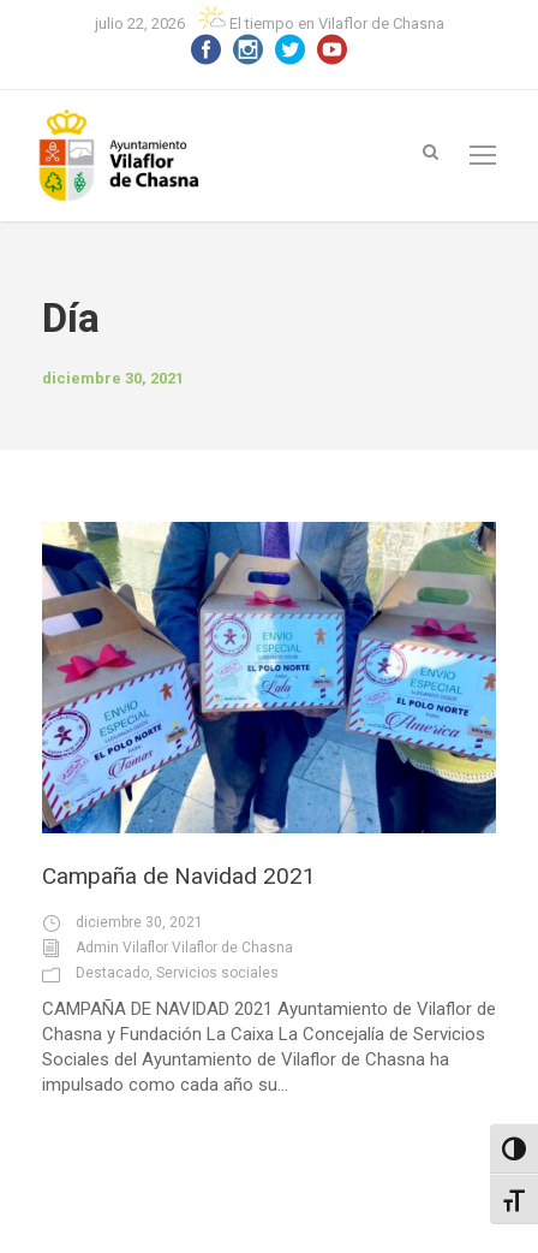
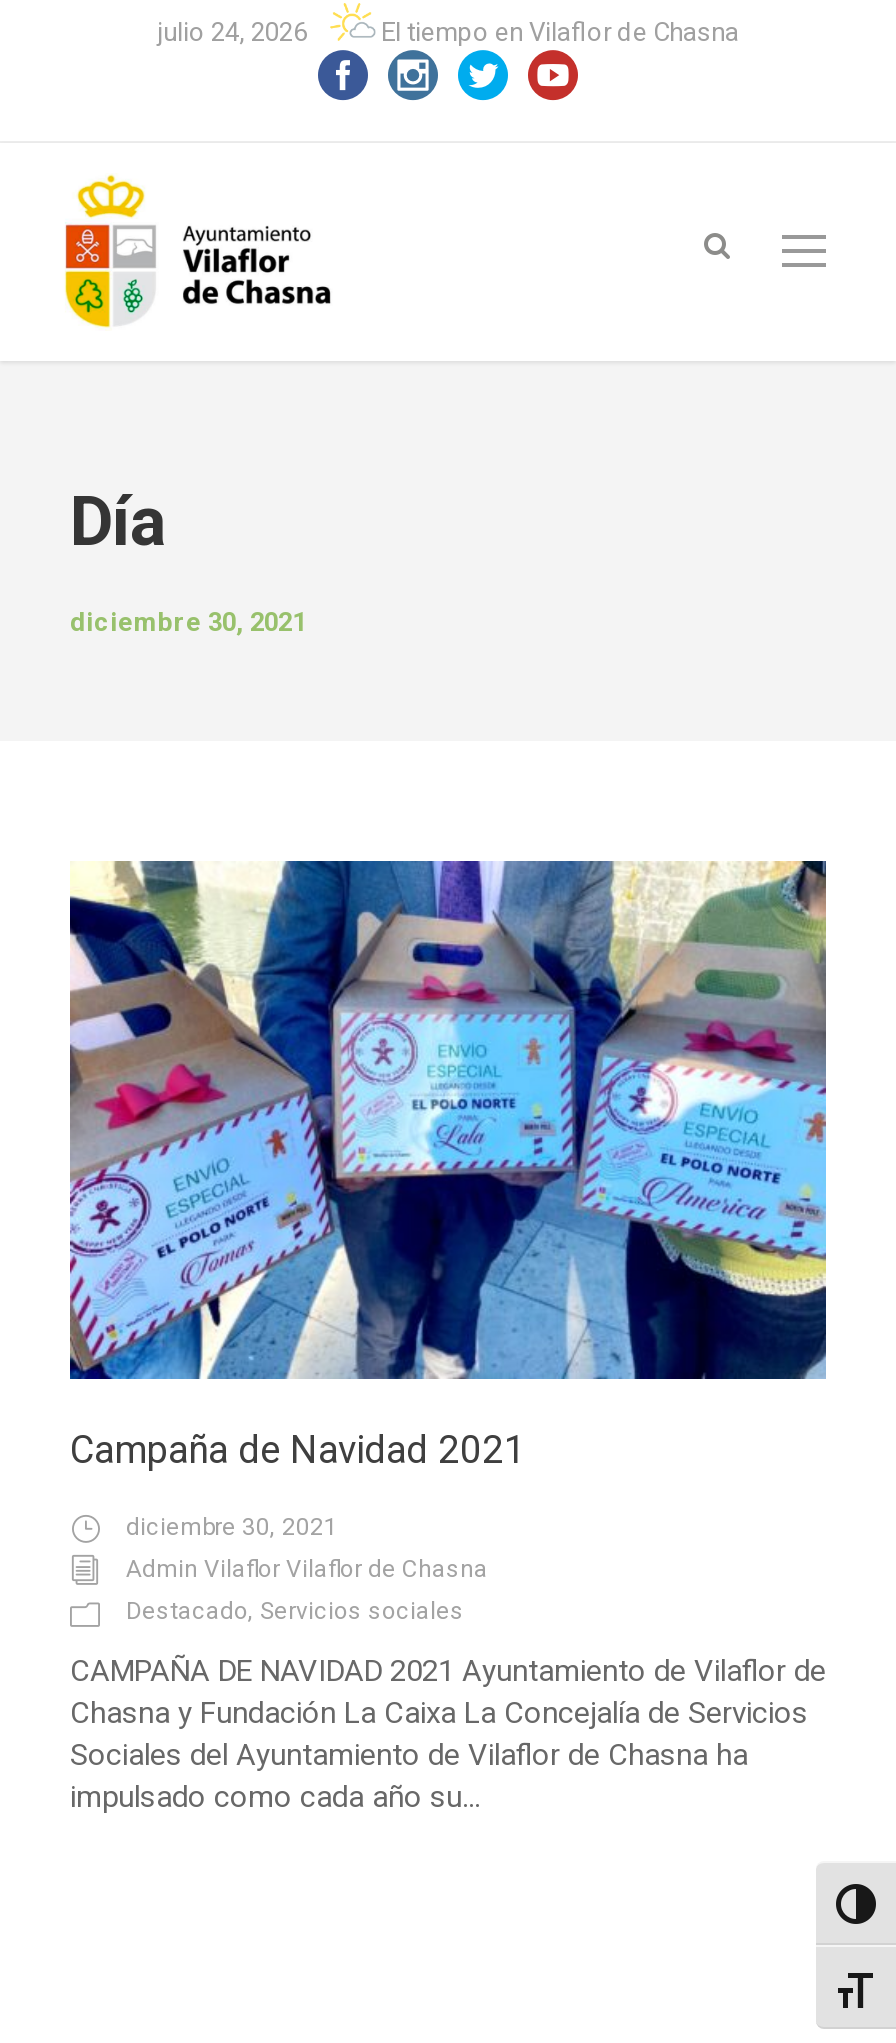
[94,15,188,33] julio 22, 2026 -> [157,17,313,47] julio 24, 2026

